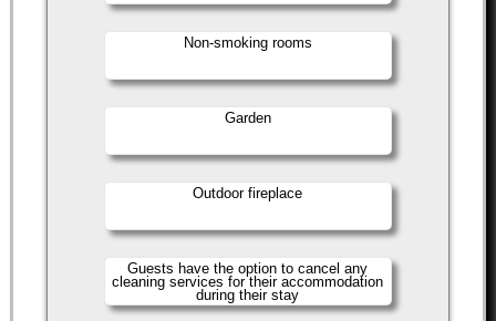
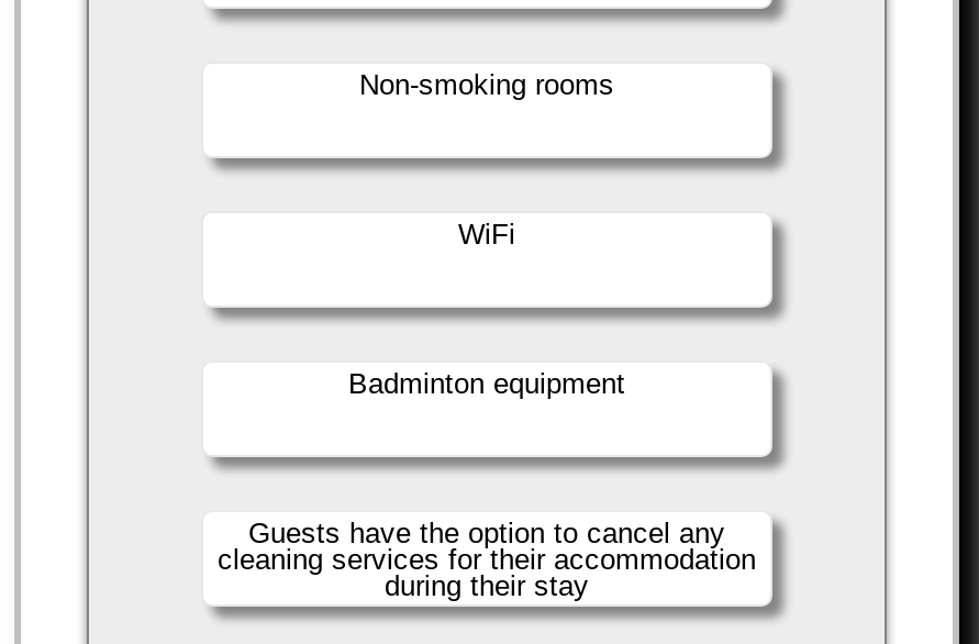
[225,110,271,126] Garden -> [458,218,515,251] WiFi
[193,185,303,201] Outdoor fireplace -> [348,367,625,400] Badminton equipment

